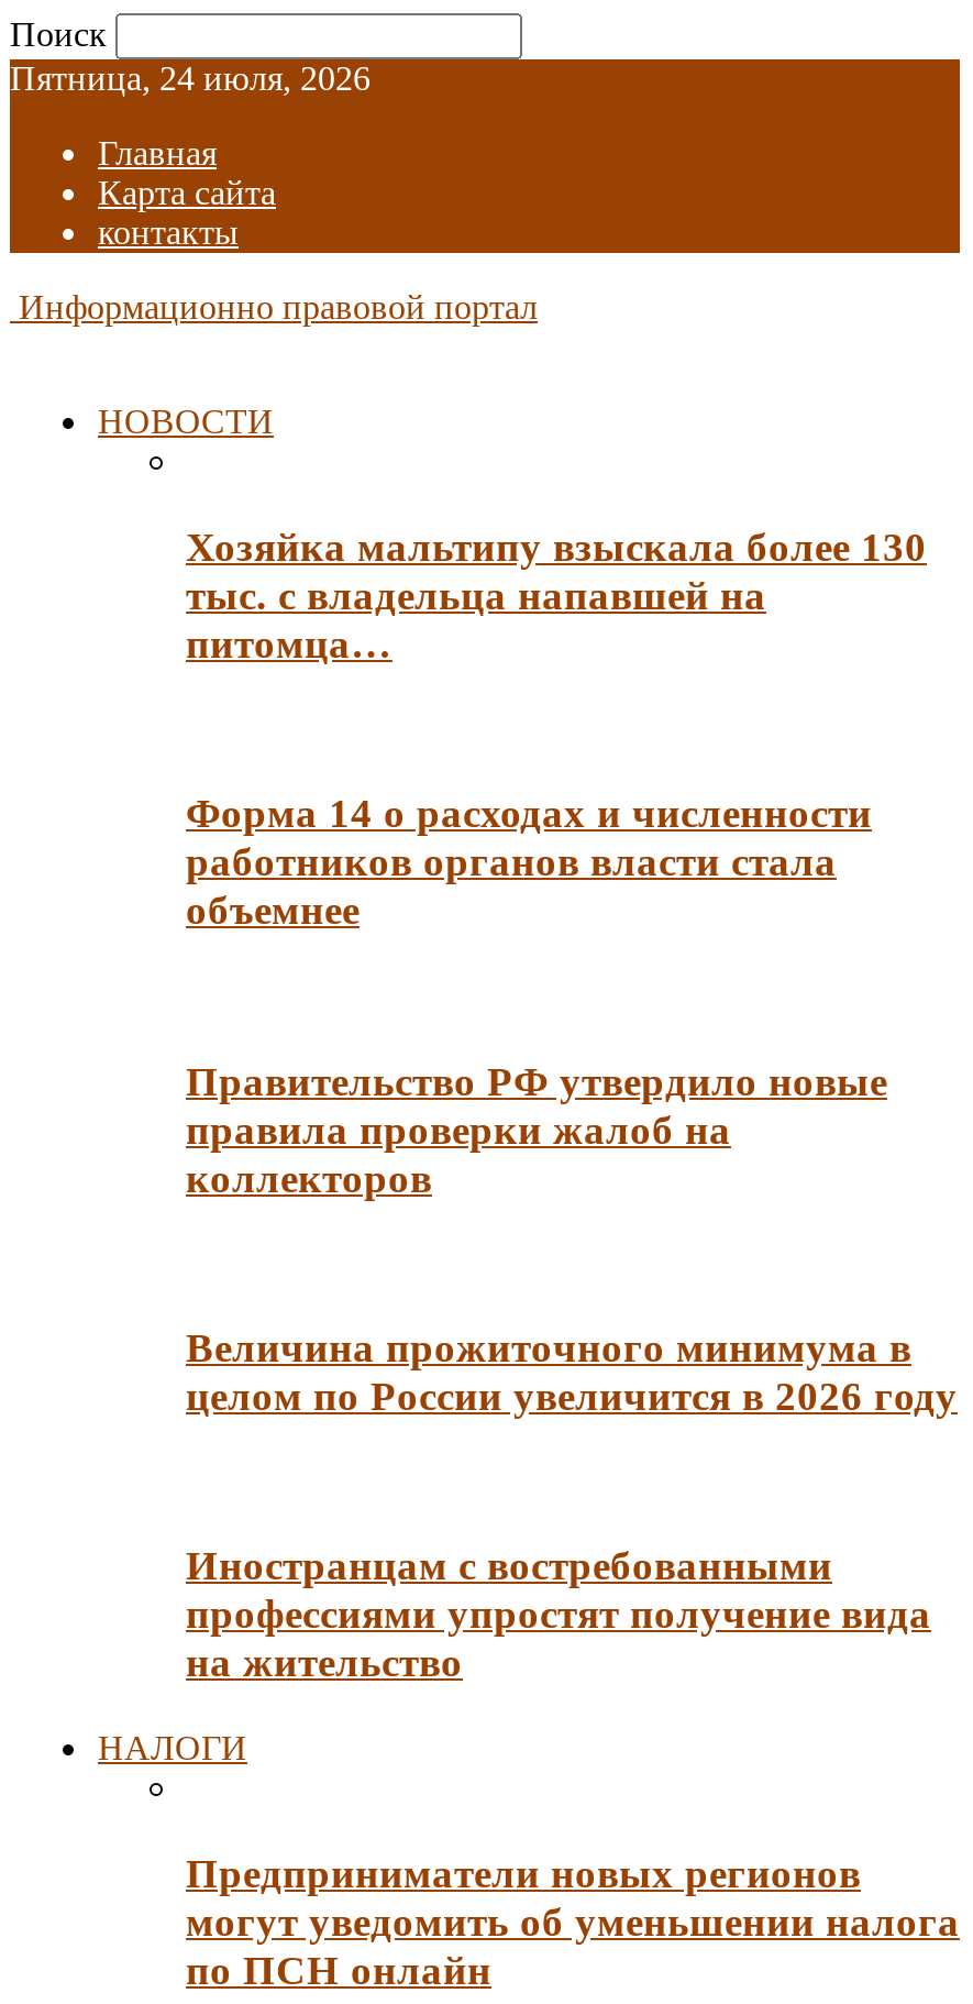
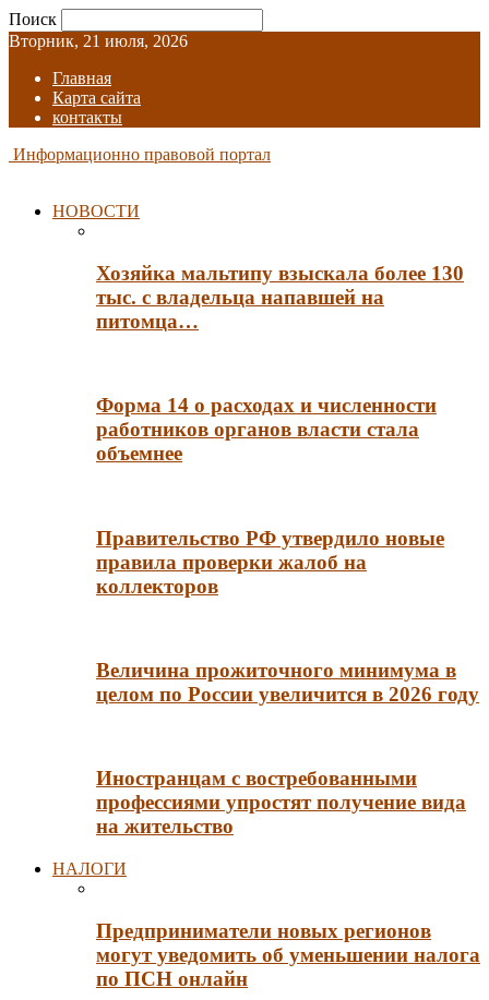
[10,59,371,97] Пятница, 24 июля, 2026 -> [9,32,188,50] Вторник, 21 июля, 2026

